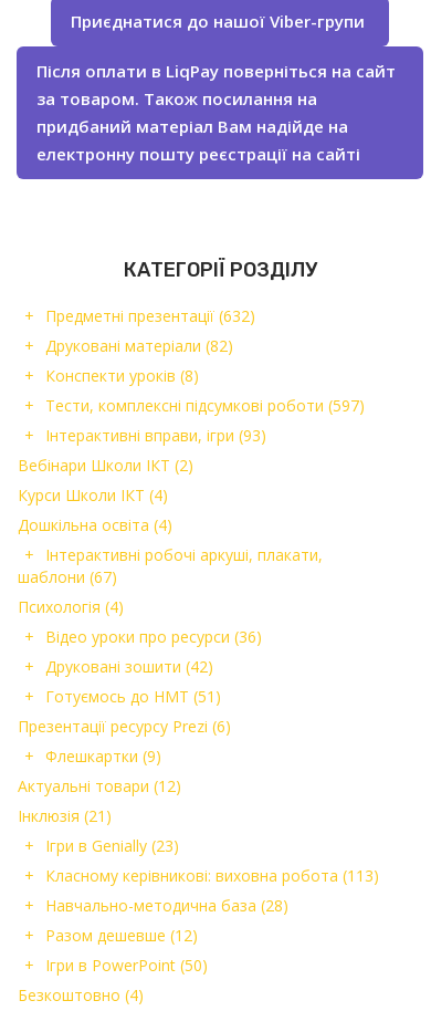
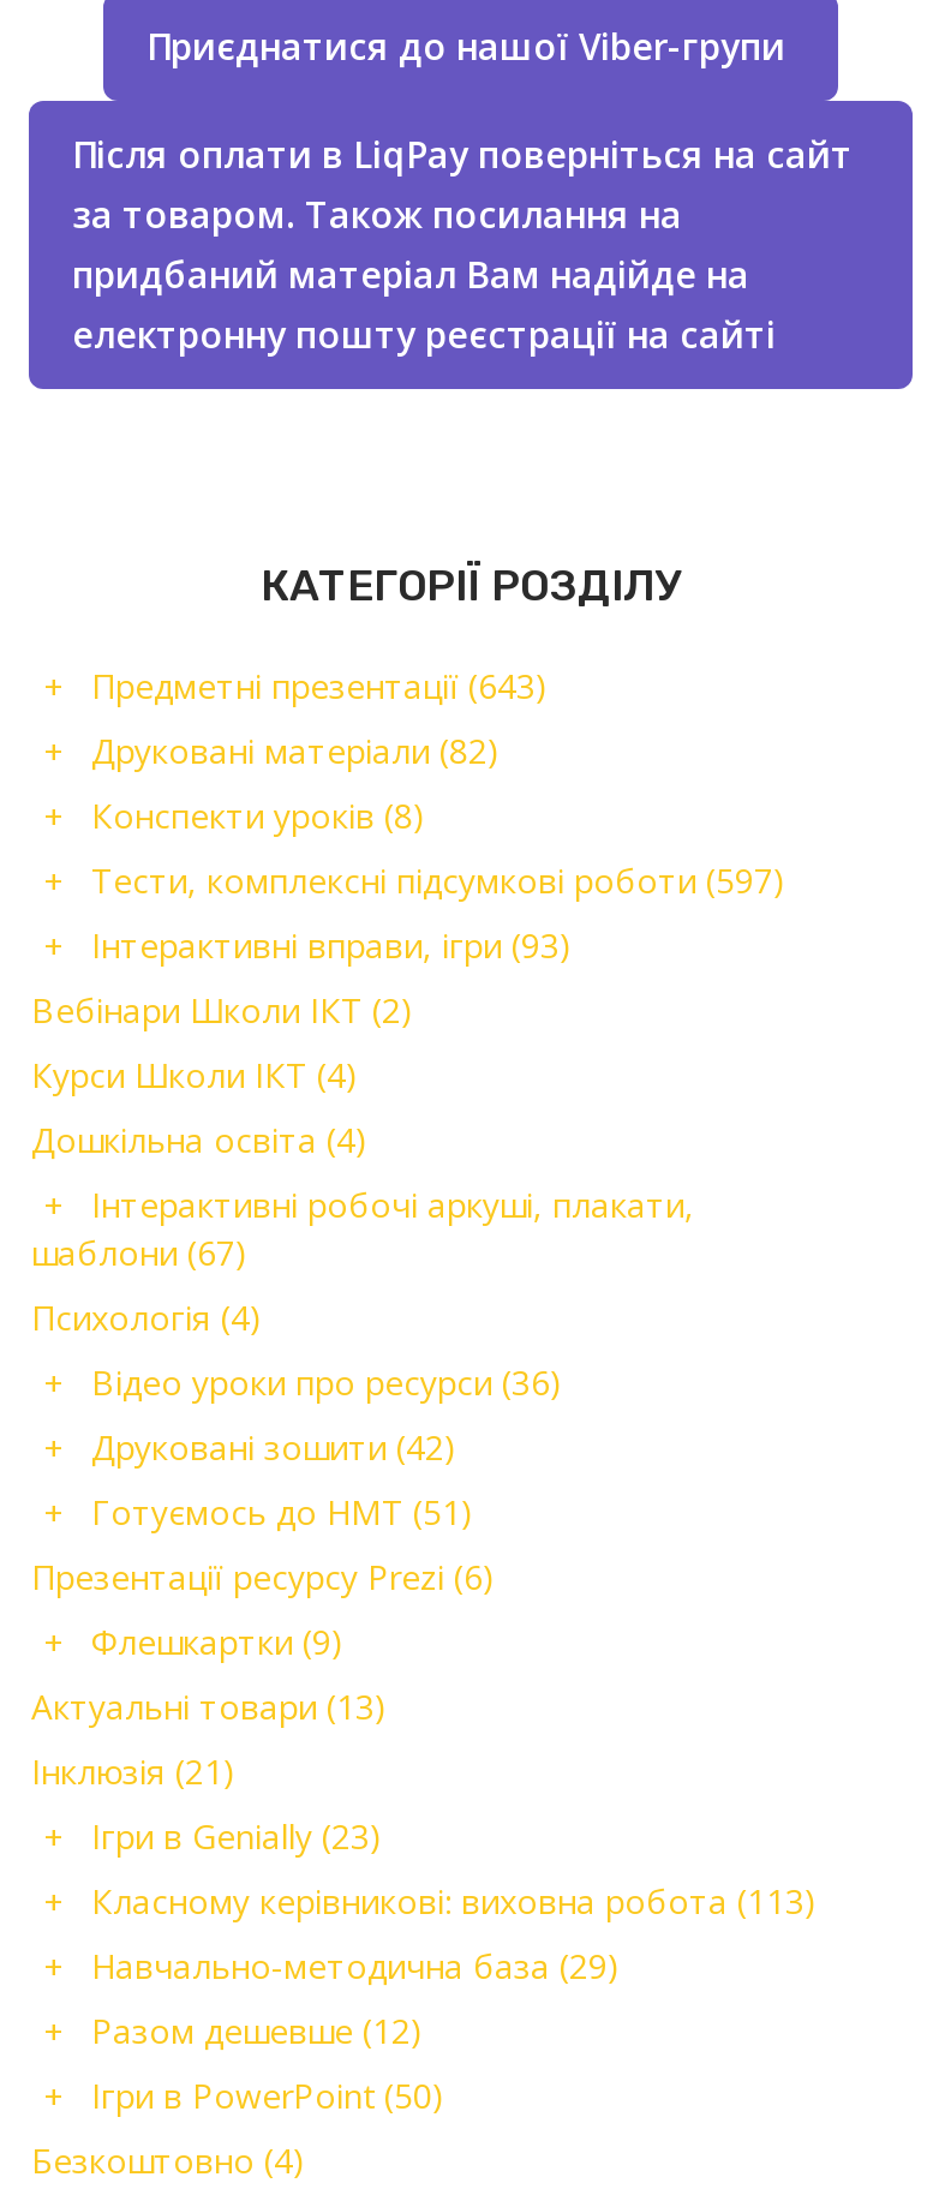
[45,306,255,327] Предметні презентації (632) -> [91,664,548,709] Предметні презентації (643)
[18,776,181,797] Актуальні товари (12) -> [31,1684,387,1730] Актуальні товари (13)
[45,895,288,916] Навчально-методична база (28) -> [91,1944,620,1989] Навчально-методична база (29)

